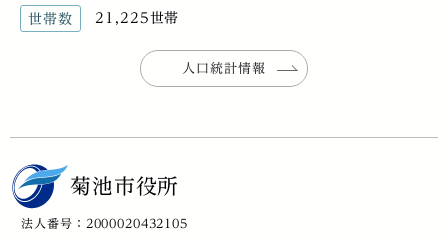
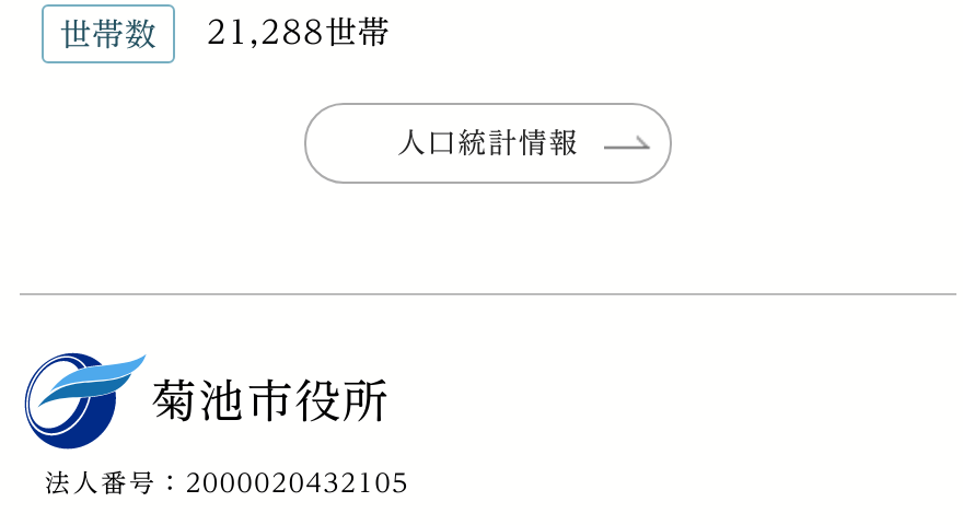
[28,10,179,26] 世帯数 21,225世帯 -> [60,16,390,51] 世帯数 21,288世帯

